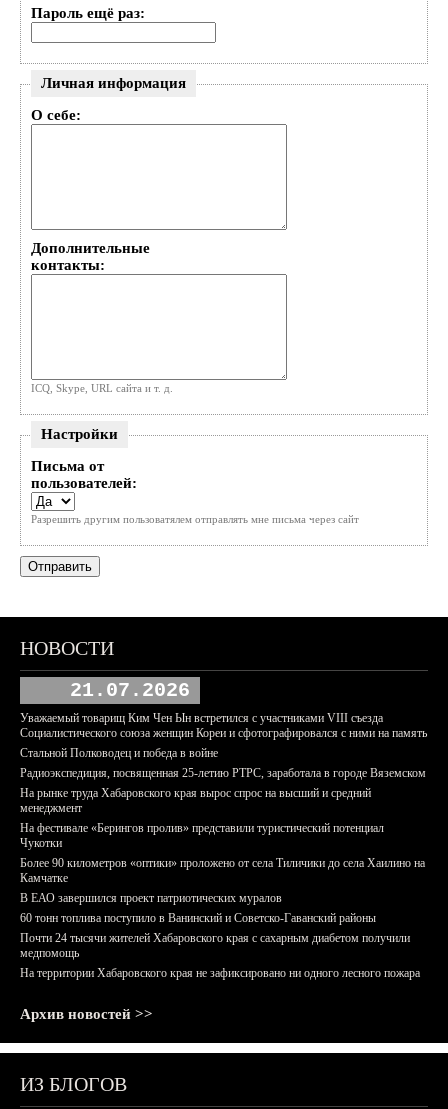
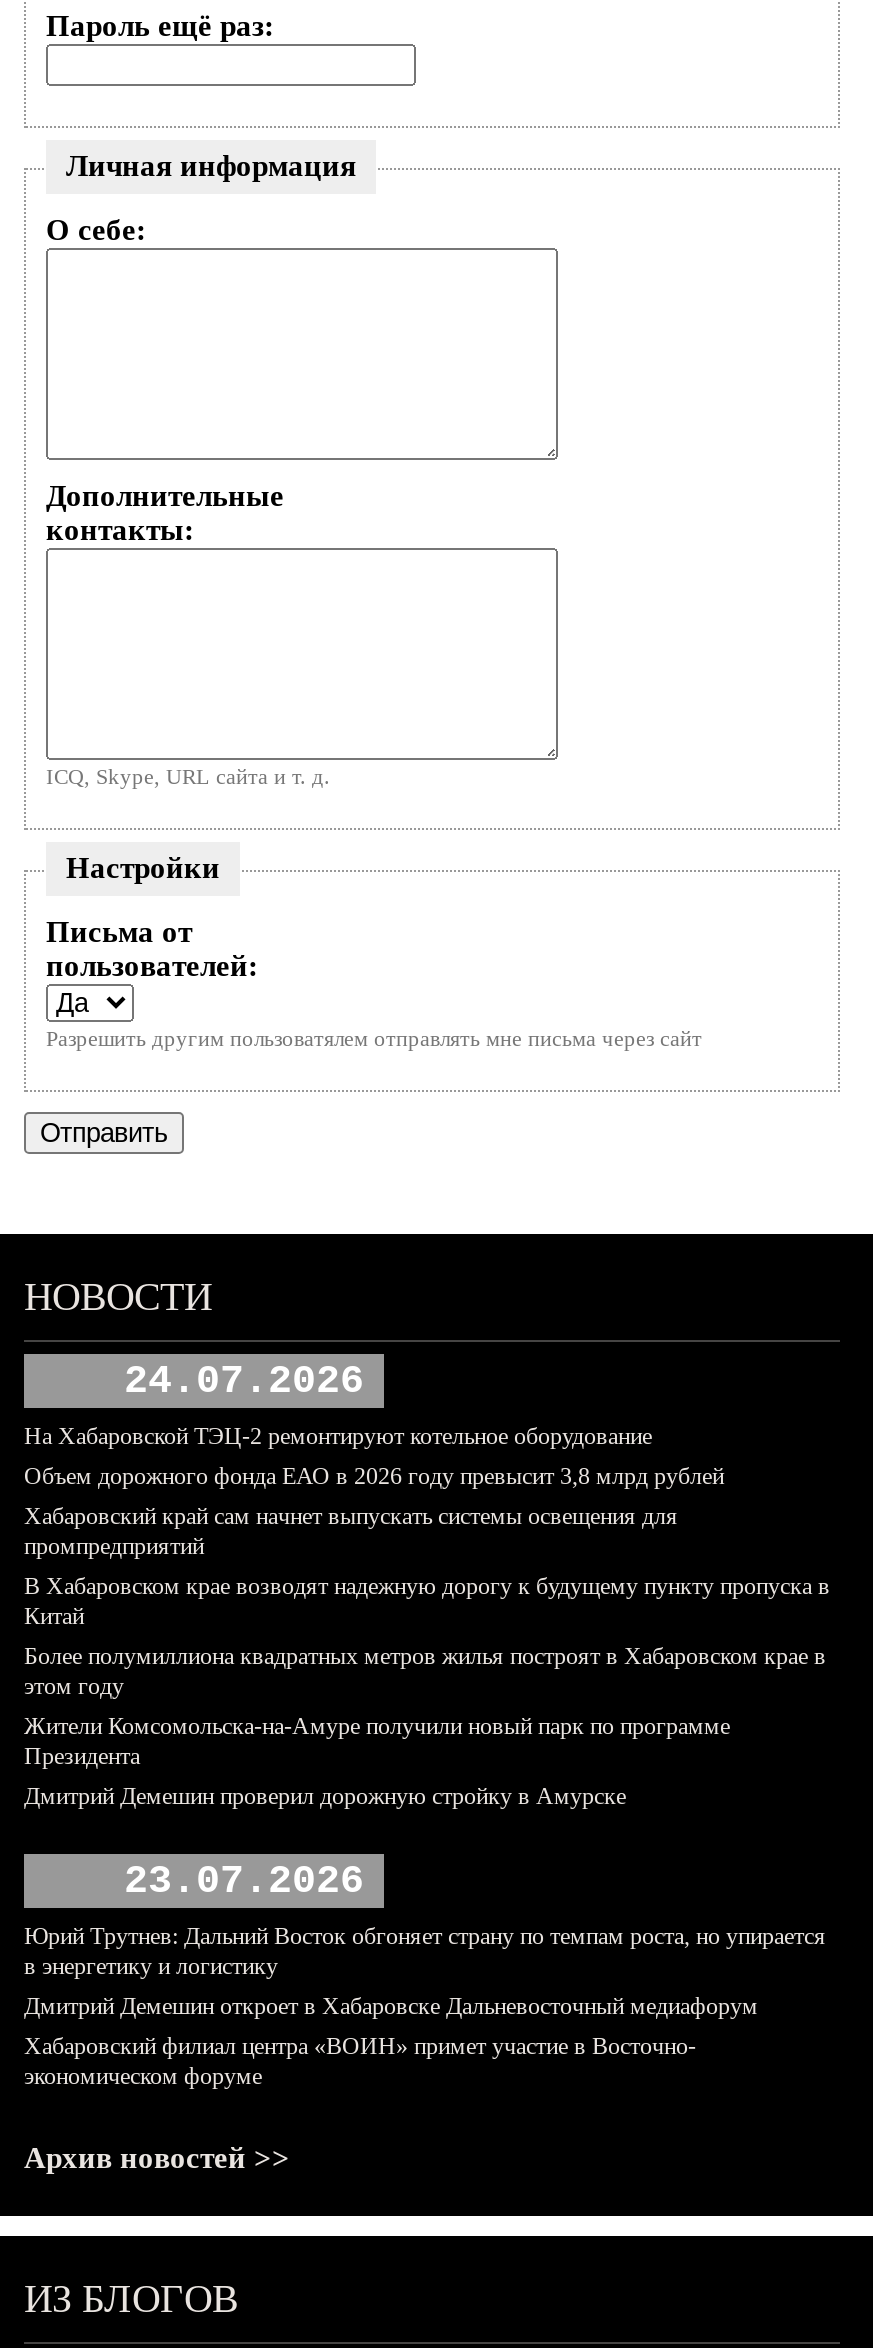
[20,679,427,980] 21.07.2026 | Уважаемый товарищ Ким Чен Ын встретился с участниками VIII съезда | Социалистического союза женщин Кореи и сфотографировался с ними на память | Стальной Полководец и победа в войне | Радиоэкспедиция, посвященная 25-летию РТРС, заработала в городе Вяземском | На рынке труда Хабаровского края вырос спрос на высший и средний | менеджмент | На фестивале «Берингов пролив» представили туристический потенциал | Чукотки | Более 90 километров «оптики» проложено от села Тиличики до села Хаилино на | Камчатке | В ЕАО завершился проект патриотических муралов | 60 тонн топлива поступило в Ванинский и Советско-Гаванский районы | Почти 24 тысячи жителей Хабаровского края с сахарным диабетом получили | медпомощь | На территории Хабаровского края не зафиксировано ни одного лесного пожара -> [24,1358,830,2090] 24.07.2026 | На Хабаровской ТЭЦ-2 ремонтируют котельное оборудование | Объем дорожного фонда ЕАО в 2026 году превысит 3,8 млрд рублей | Хабаровский край сам начнет выпускать системы освещения для | промпредприятий | В Хабаровском крае возводят надежную дорогу к будущему пункту пропуска в | Китай | Более полумиллиона квадратных метров жилья построят в Хабаровском крае в | этом году | Жители Комсомольска-на-Амуре получили новый парк по программе | Президента | Дмитрий Демешин проверил дорожную стройку в Амурске | 23.07.2026 | Юрий Трутнев: Дальний Восток обгоняет страну по темпам роста, но упирается | в энергетику и логистику | Дмитрий Демешин откроет в Хабаровске Дальневосточный медиафорум | Хабаровский филиал центра «ВОИН» примет участие в Восточно- | экономическом форуме

